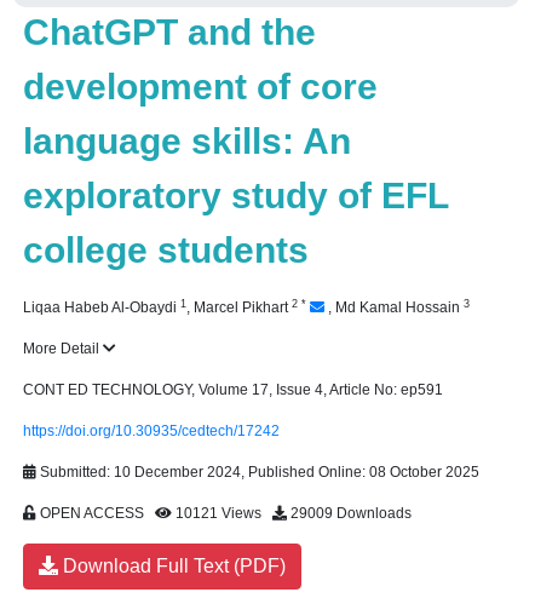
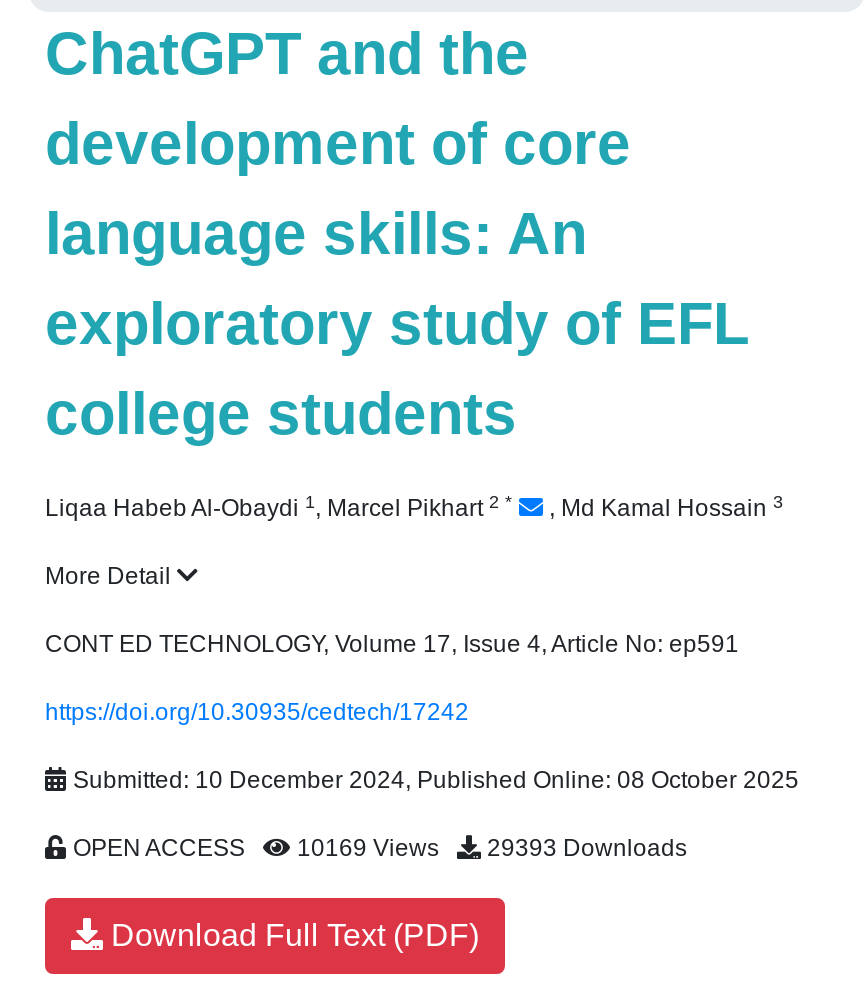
[172,505,272,522] 10121 Views -> [291,834,457,862] 10169 Views
[287,505,412,522] 29009 Downloads -> [481,834,687,862] 29393 Downloads

